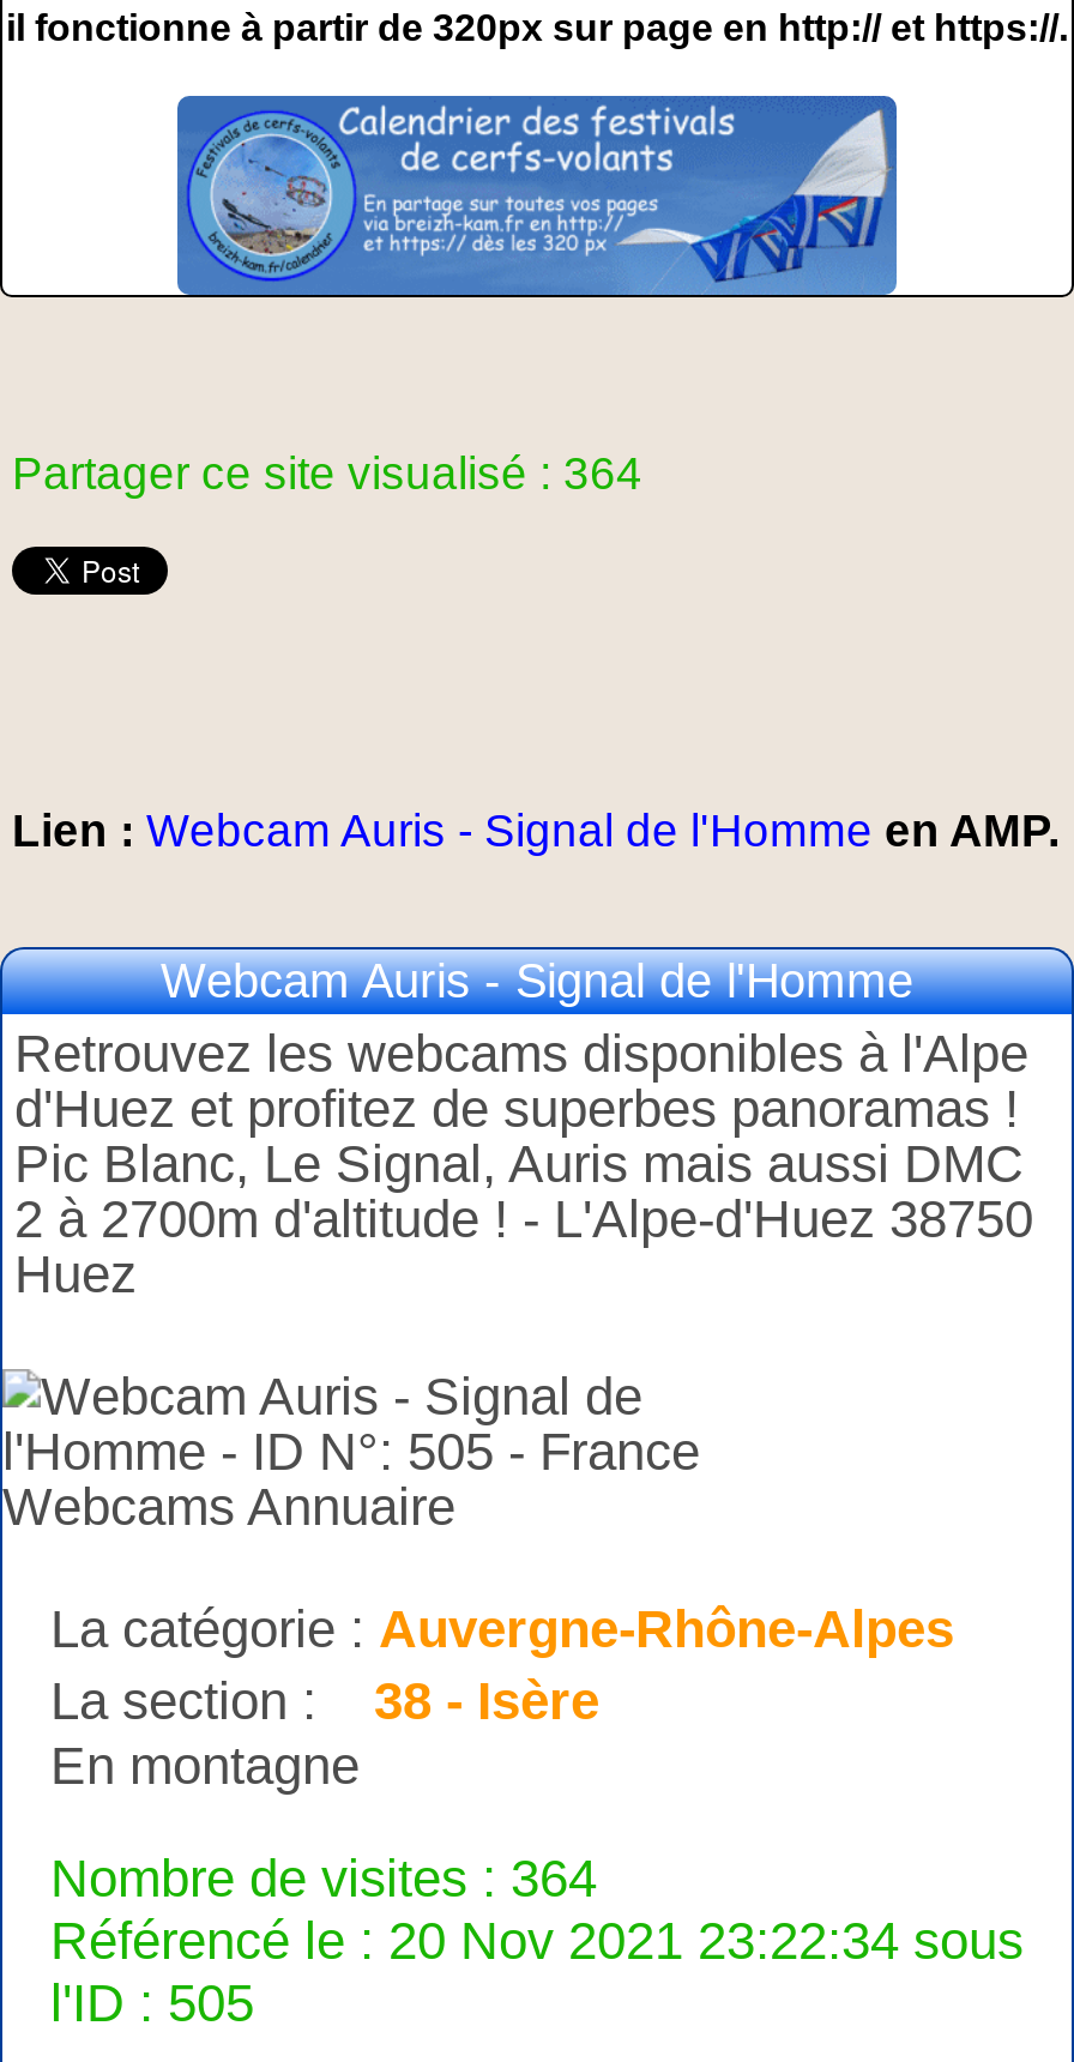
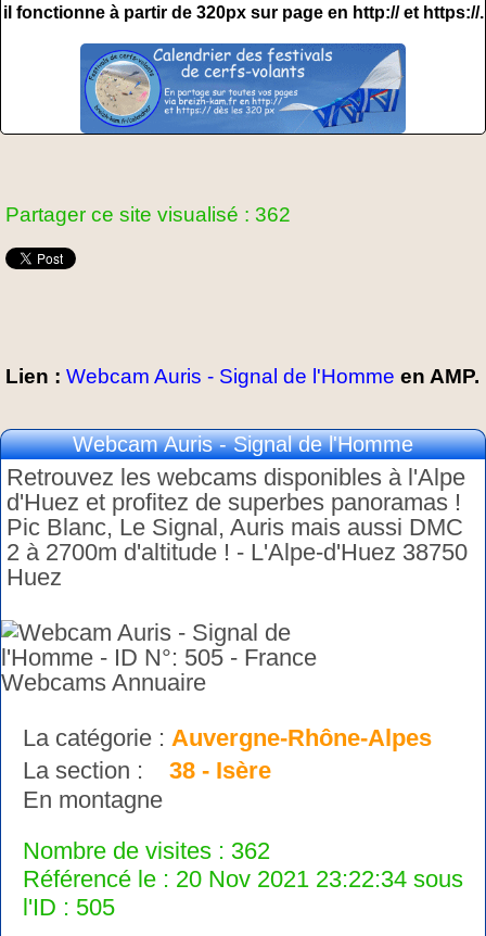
[213,137,328,254] [image] -> [95,61,150,116] [image]
[12,447,642,498] Partager ce site visualisé : 364 -> [5,203,291,225] Partager ce site visualisé : 362
[50,1848,597,1908] Nombre de visites : 364 -> [23,837,270,864] Nombre de visites : 362

